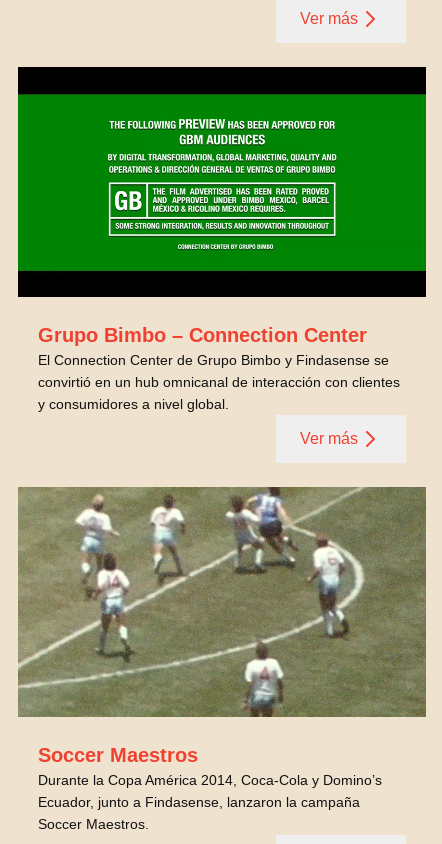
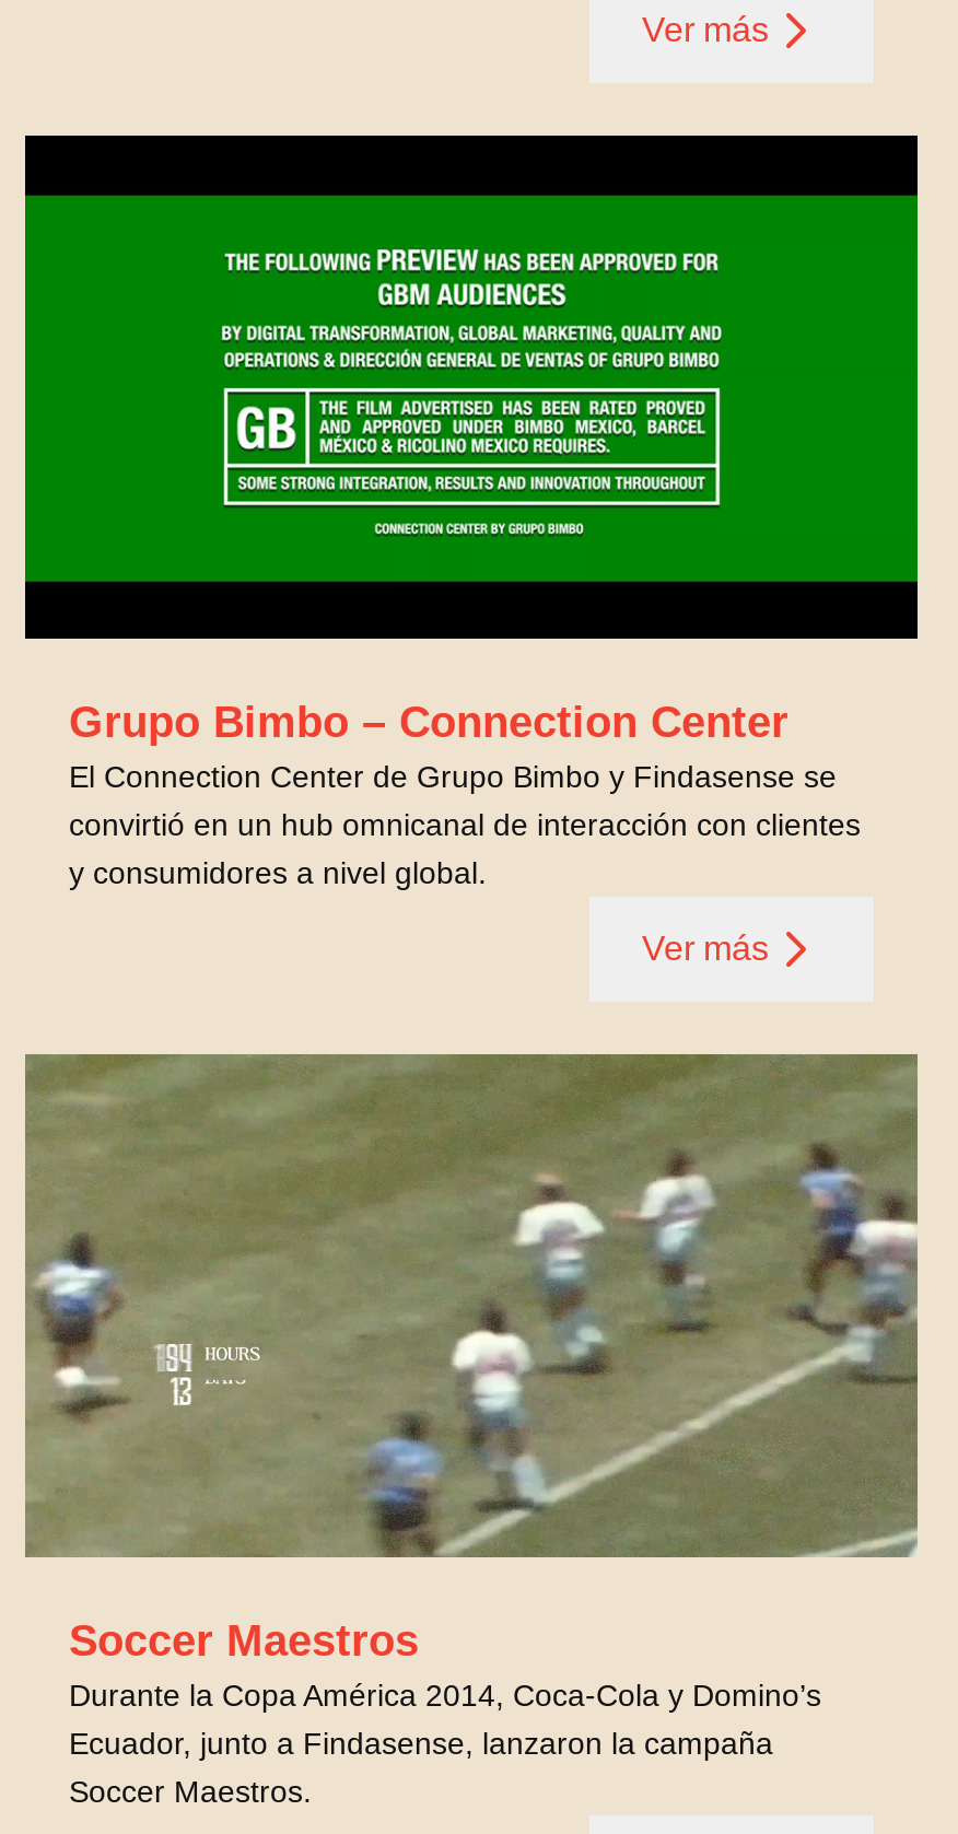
[19,487,427,717] [image] -> [25,1054,918,1557] [image]

